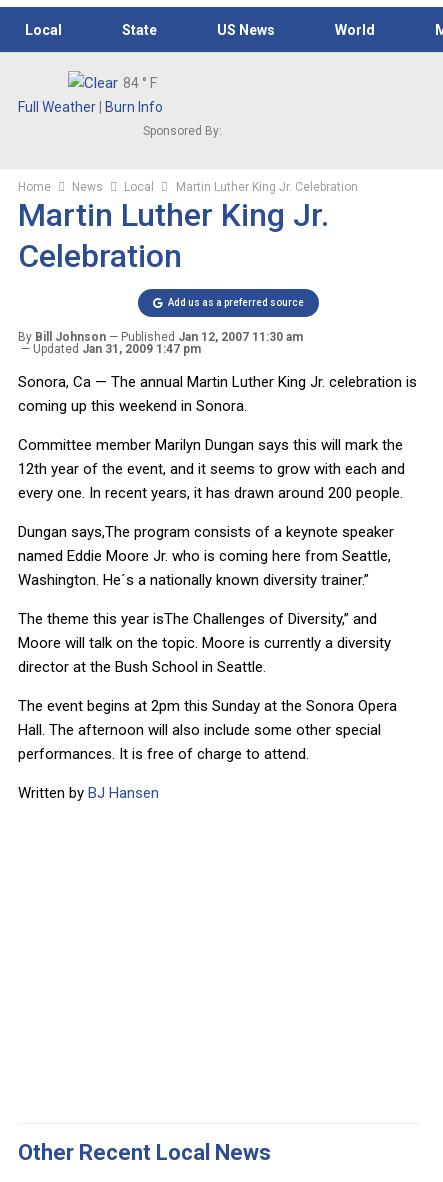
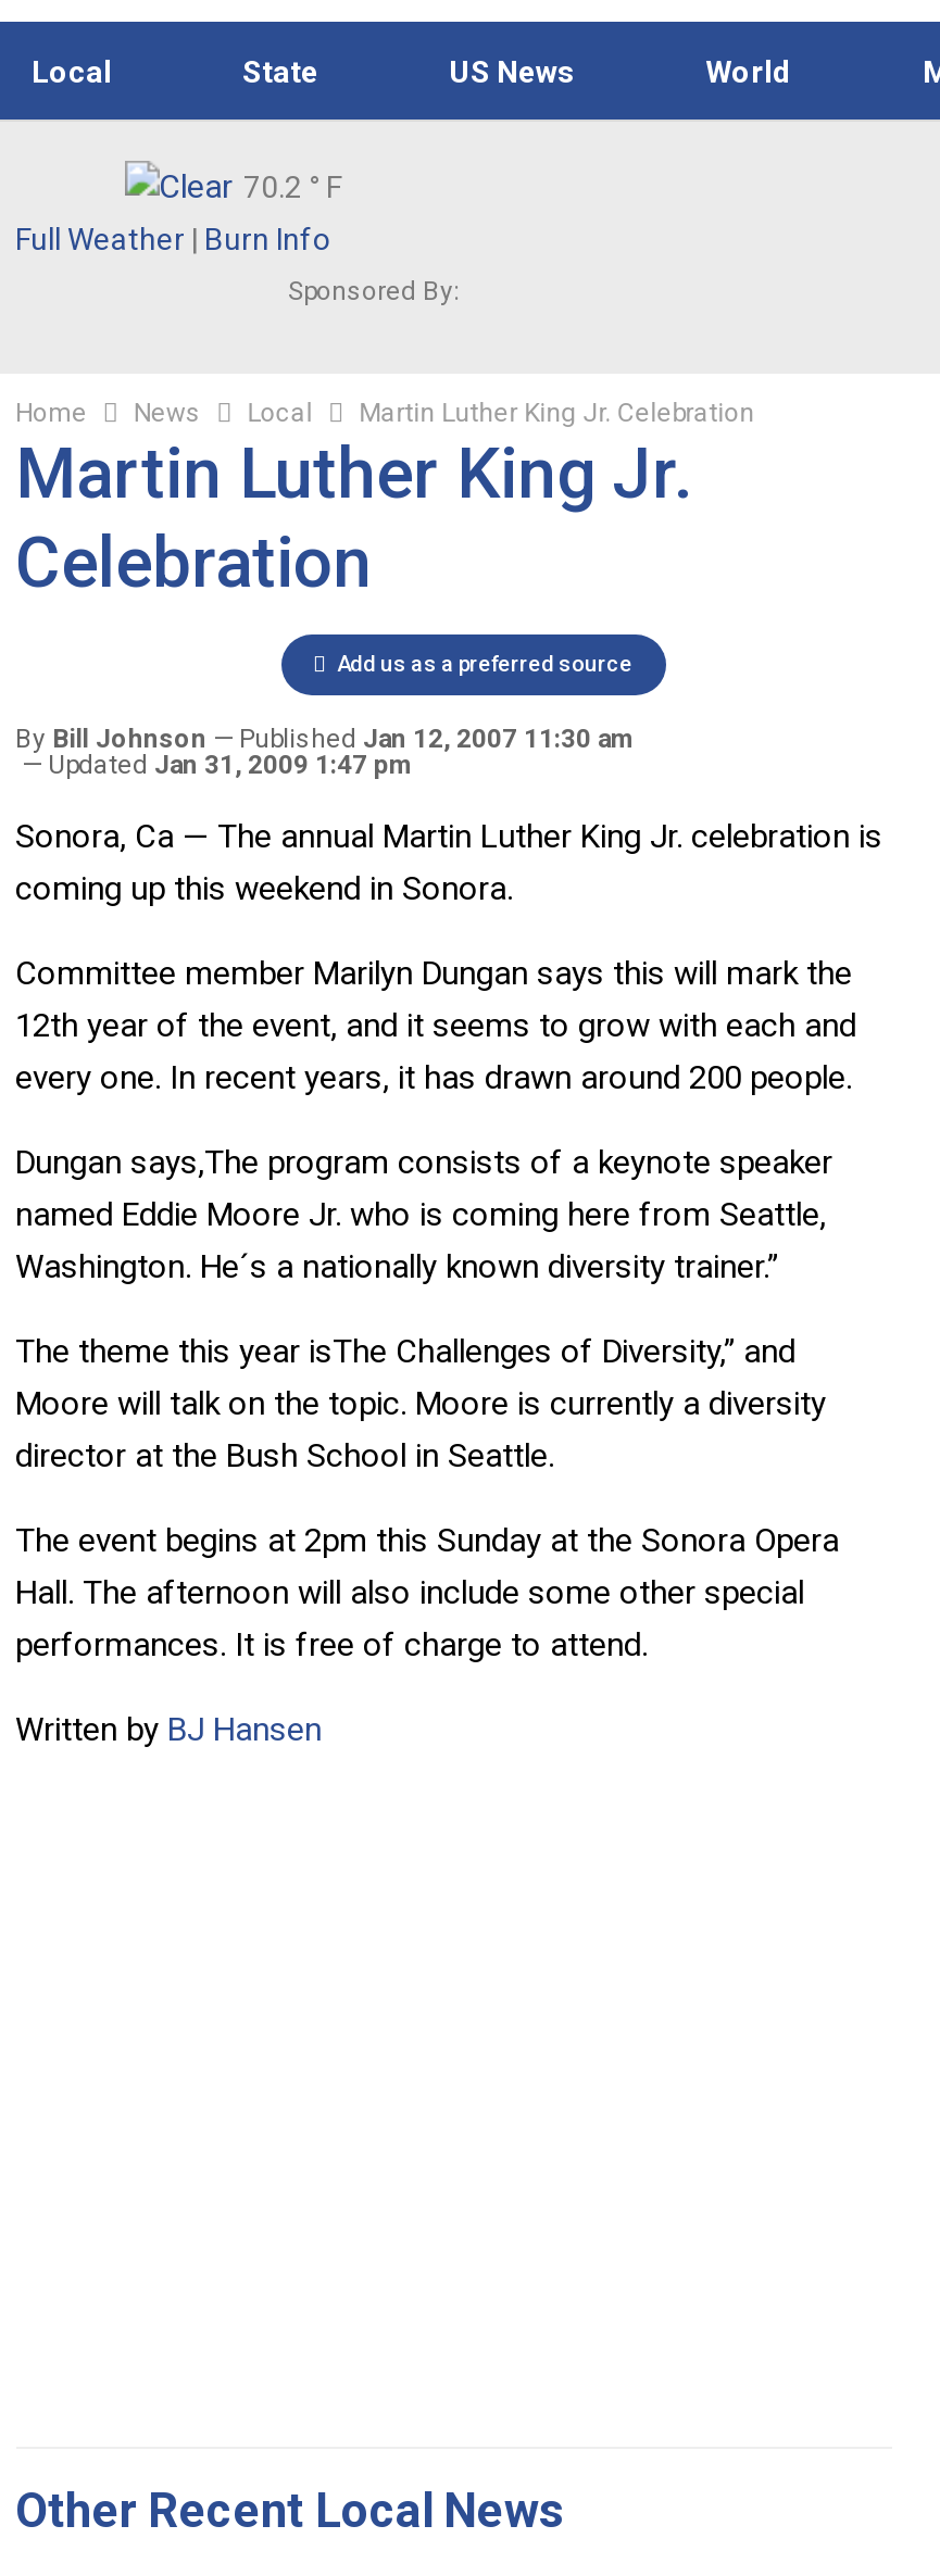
[122,75,156,91] 84 ° F -> [243,169,341,204] 70.2 ° F

